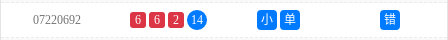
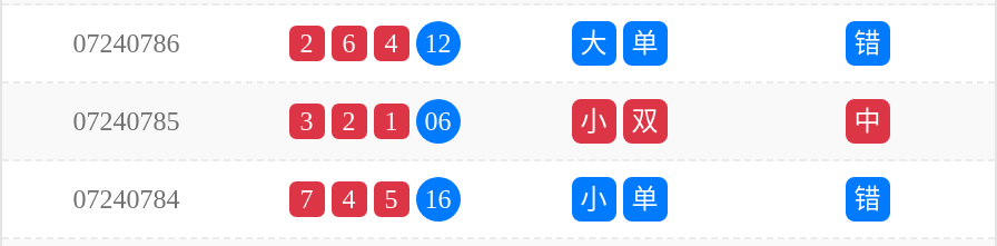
[33,13,81,27] 07220692 -> [73,28,313,59] 07240786 | 2
[154,13,160,27] 6 -> [73,28,881,137] 4 | 12 | 大 | 单 | 错 | 07240785 | 3
[191,13,203,27] 14 -> [73,106,881,215] 1 | 06 | 小 | 双 | 中 | 07240784 | 7 | 4 | 5 | 16

